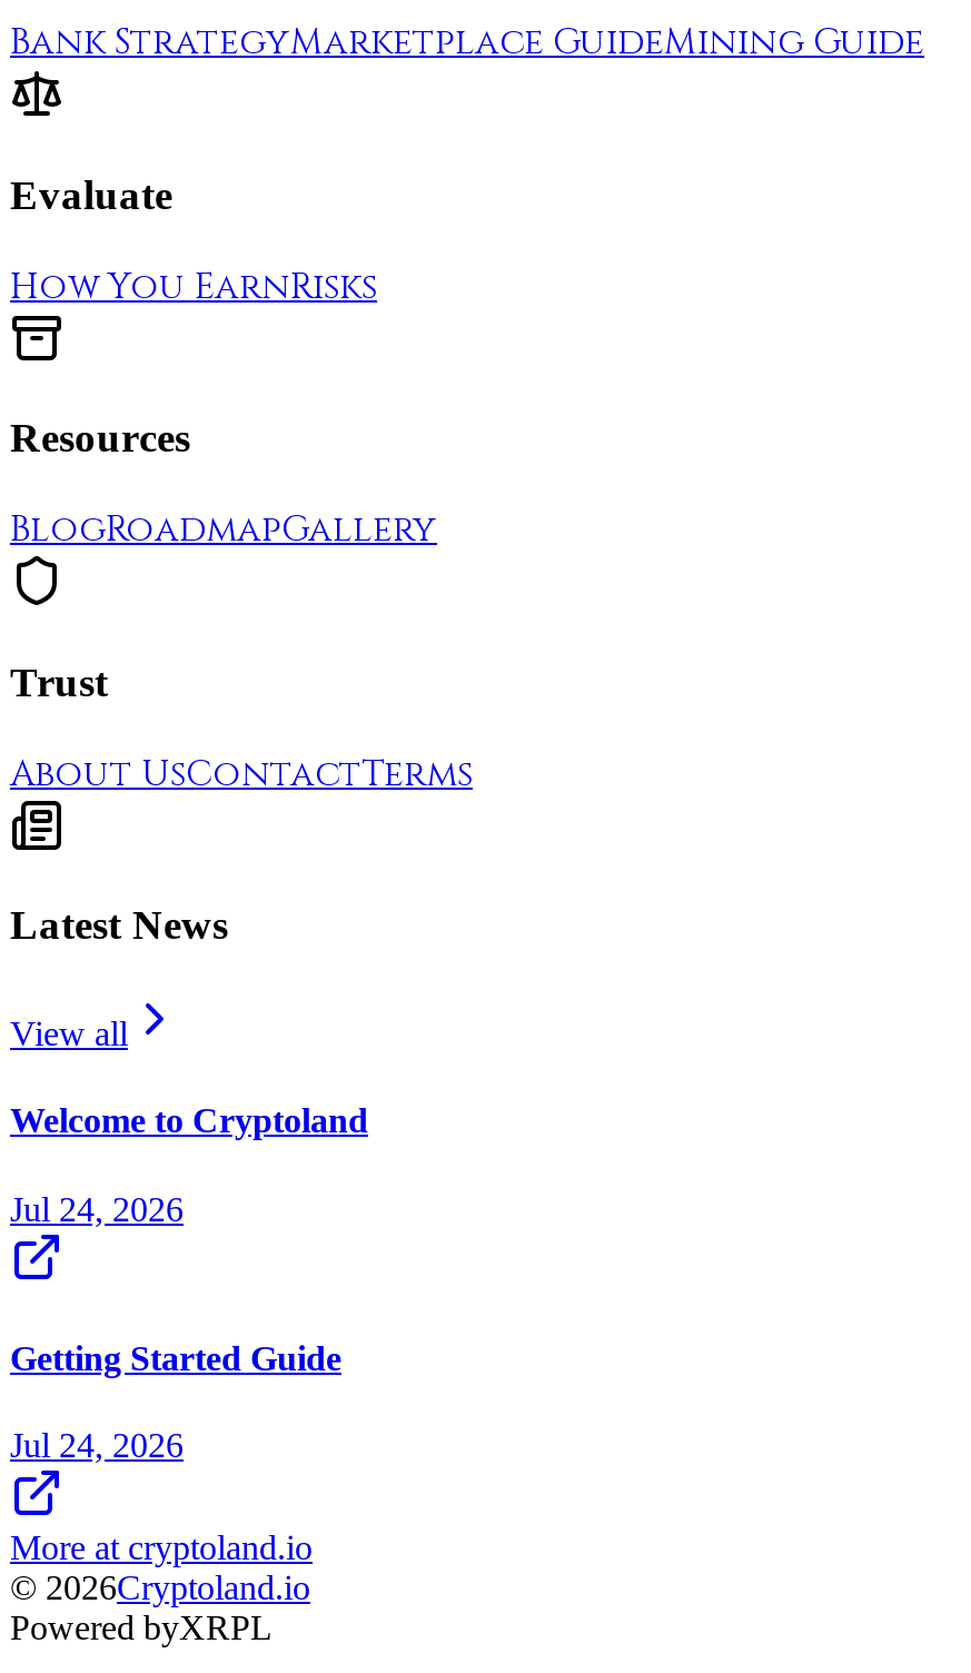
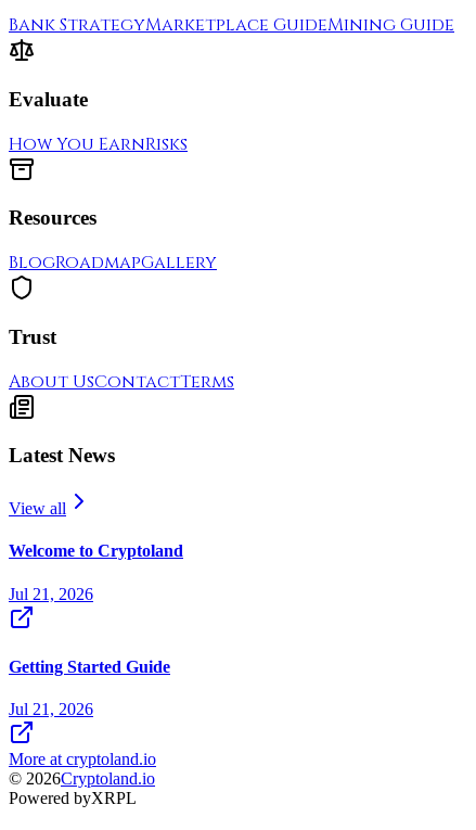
[10,1189,184,1227] Jul 24, 2026 -> [9,584,93,603] Jul 21, 2026
[10,1426,184,1464] Jul 24, 2026 -> [9,700,93,718] Jul 21, 2026

